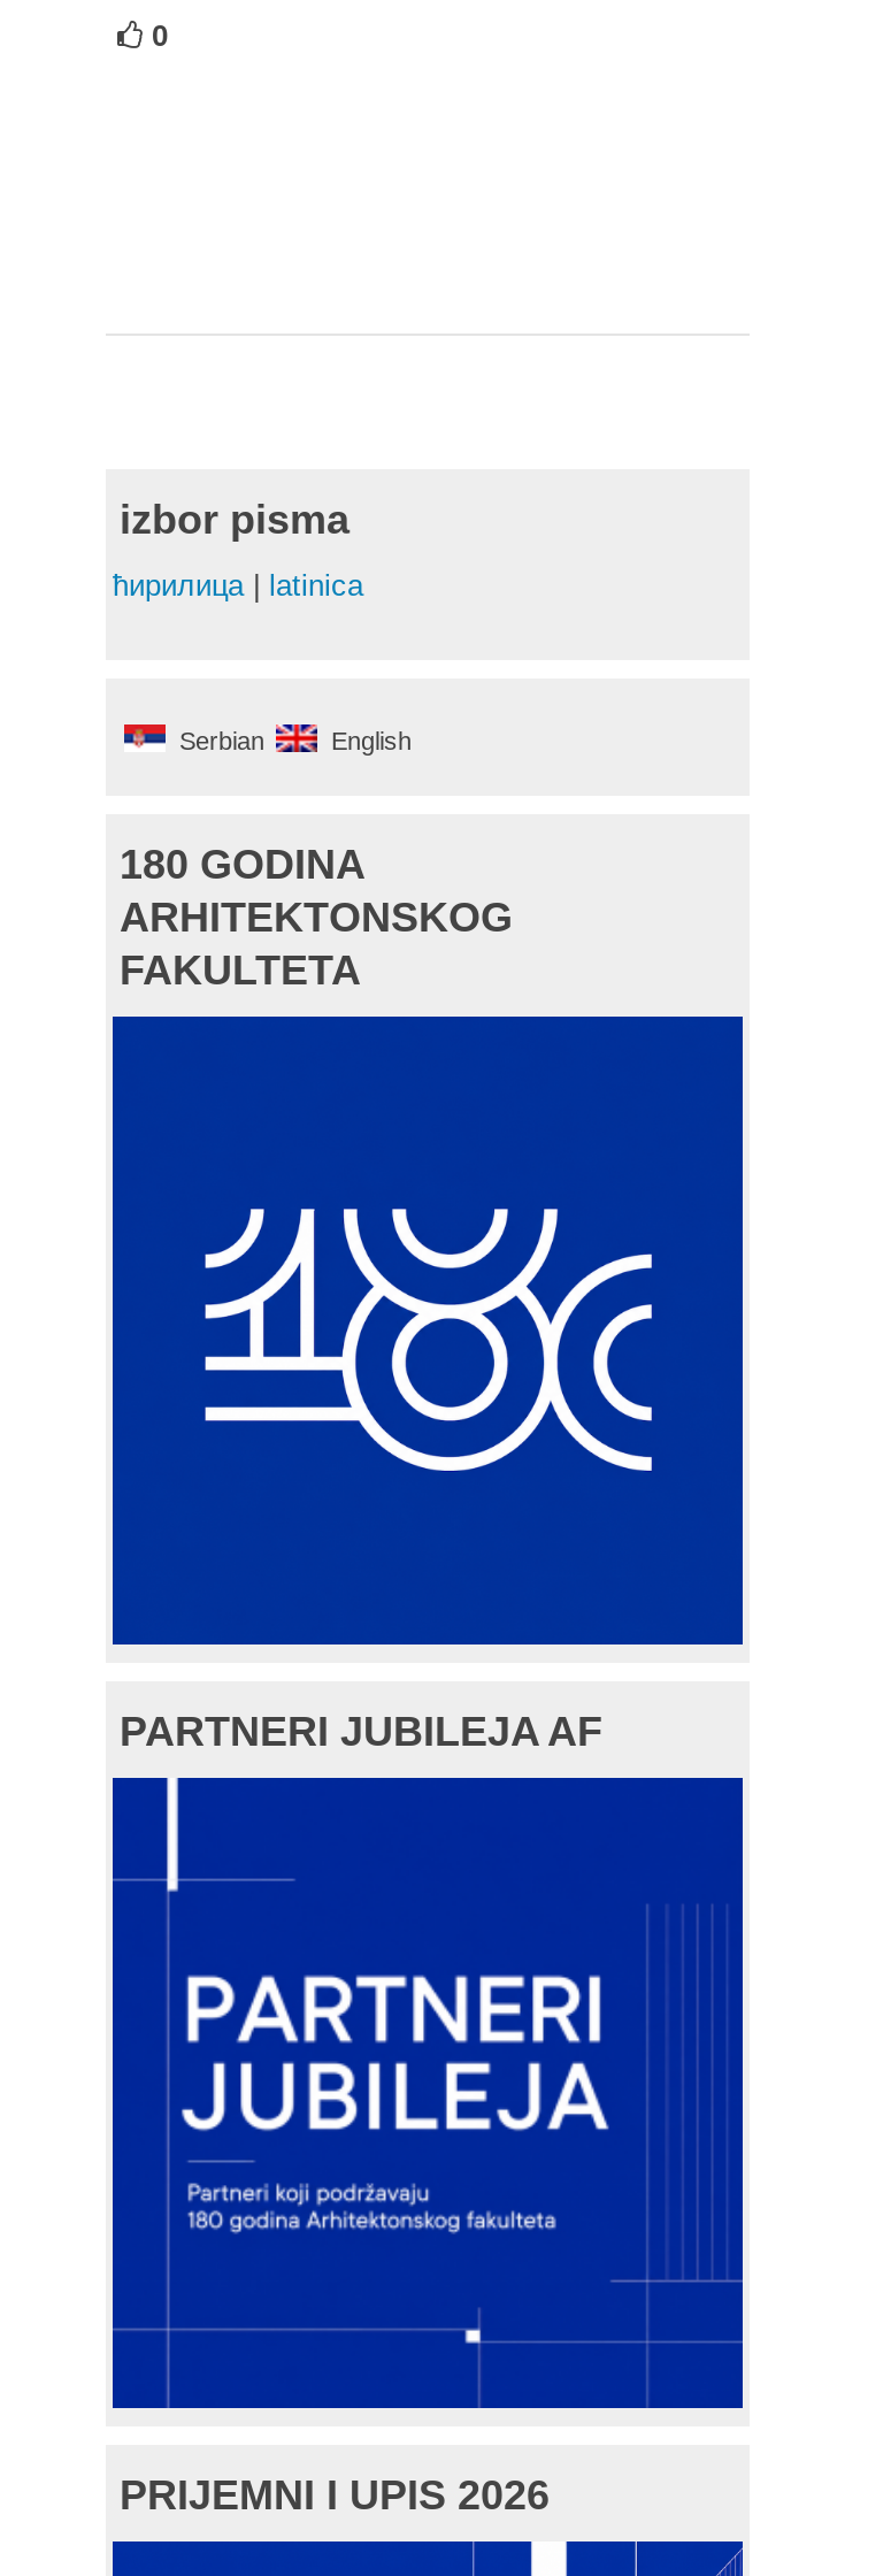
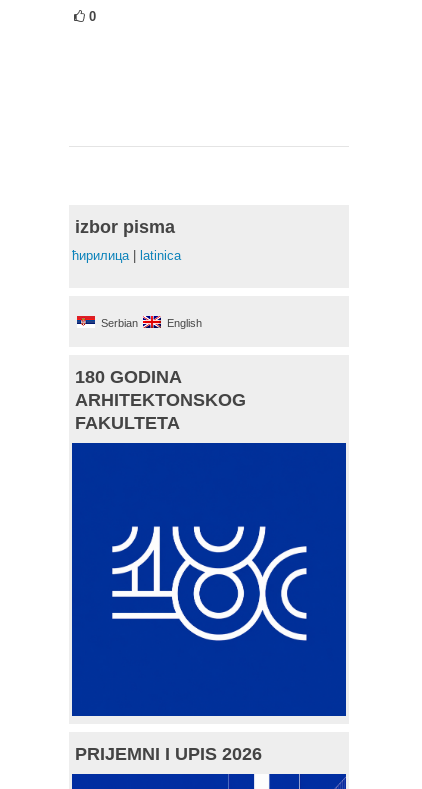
[120,1709,602,1755] PARTNERI JUBILEJA AF -> none
[161,1780,607,2401] [image] -> none

